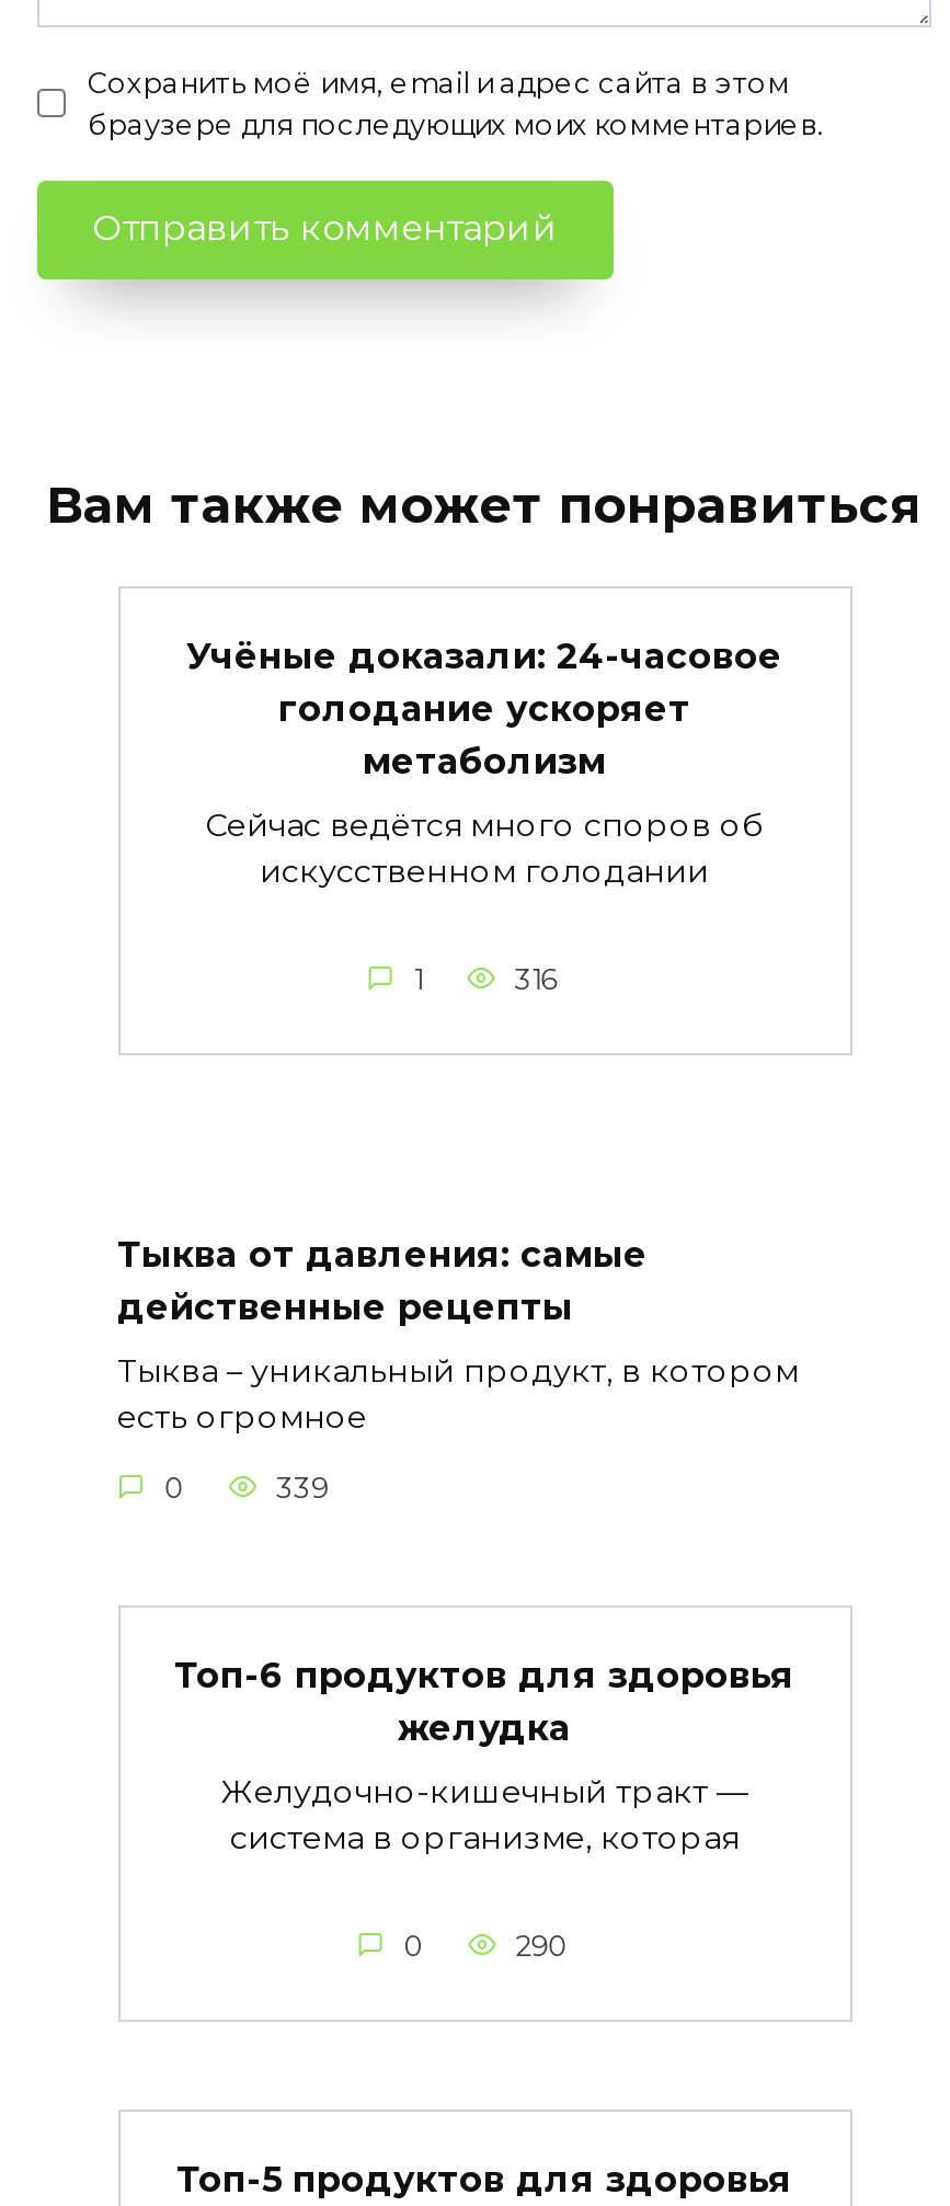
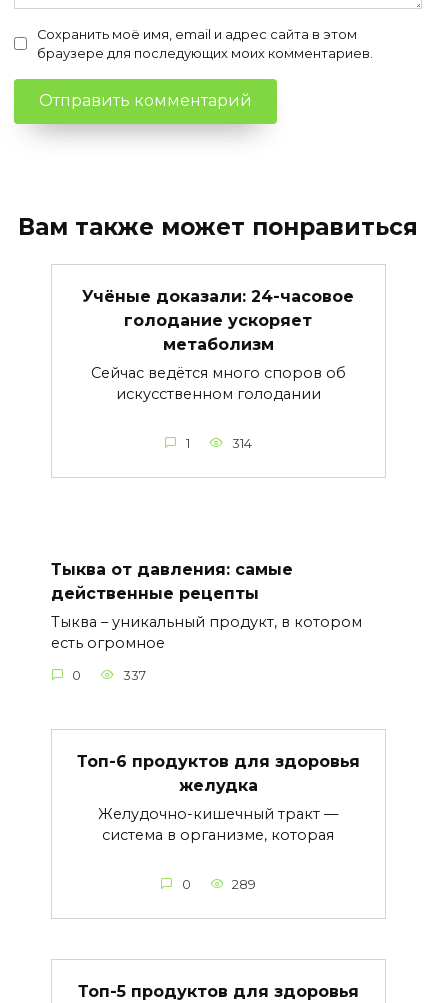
[515,963,558,996] 316 -> [232,436,252,451] 314
[276,1471,329,1504] 339 -> [123,668,146,683] 337
[515,1929,568,1962] 290 -> [232,877,256,892] 289

